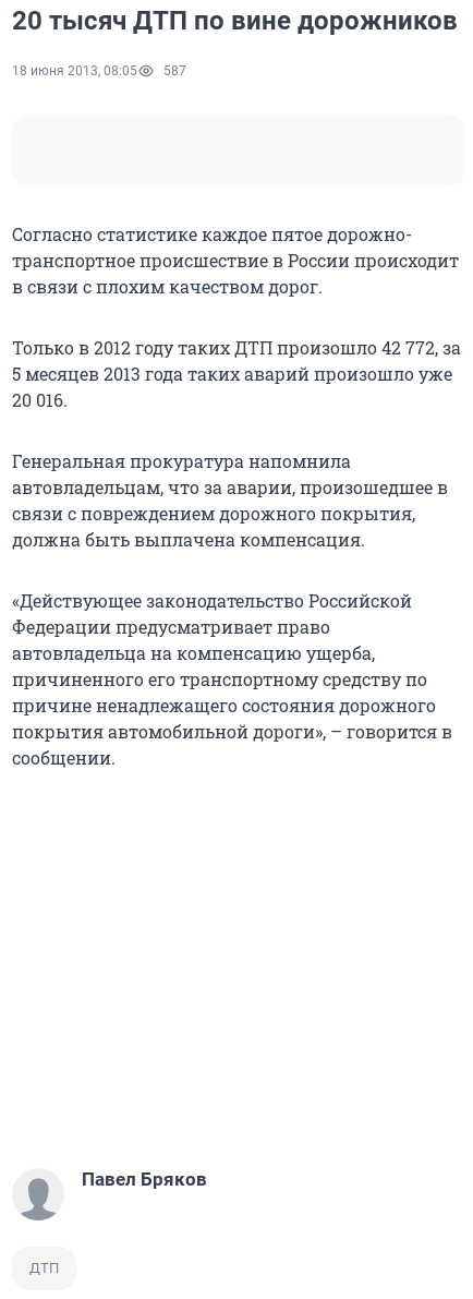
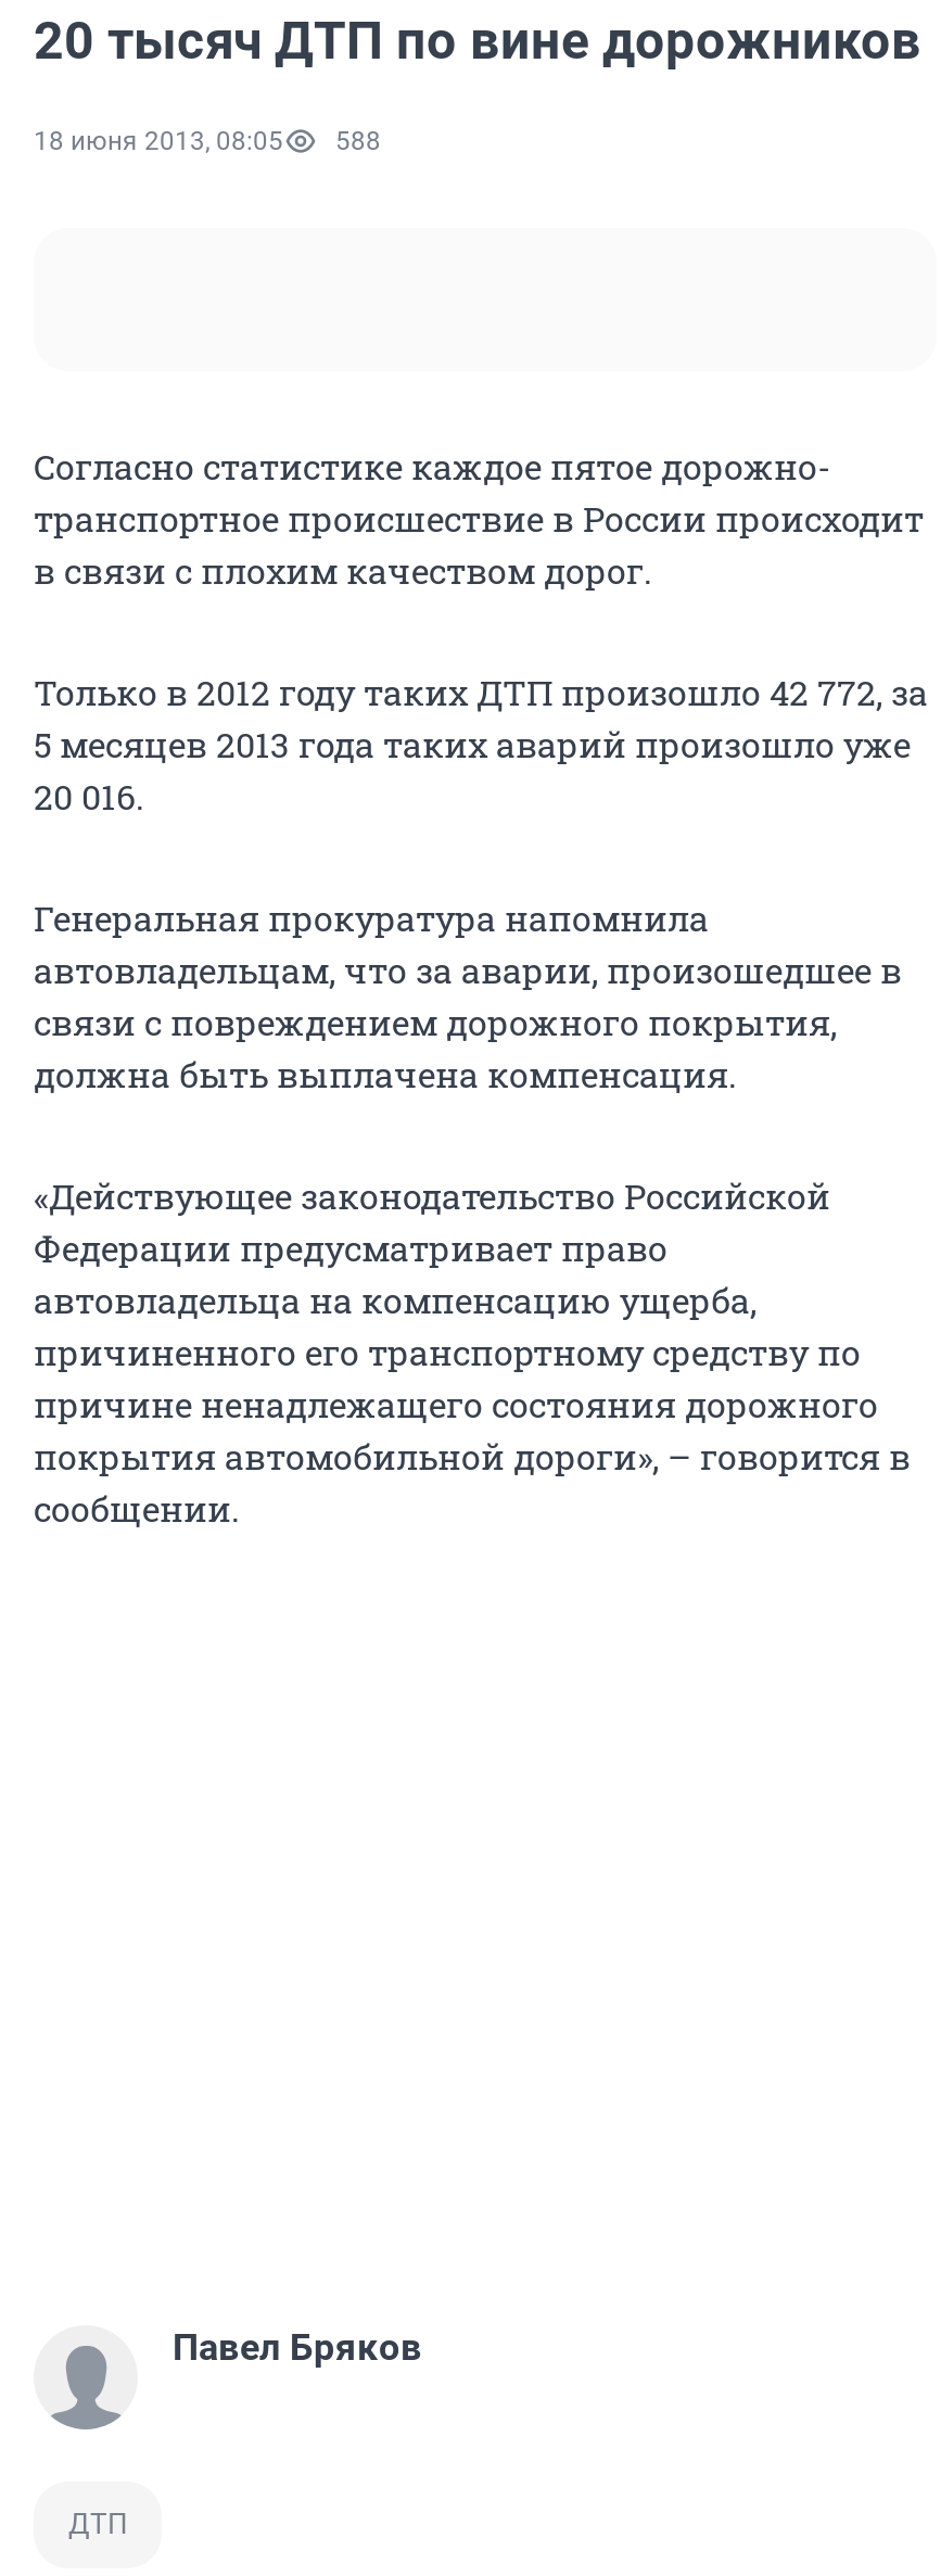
[12,63,186,79] 18 июня 2013, 08:05 587 -> [34,126,381,157] 18 июня 2013, 08:05 588

